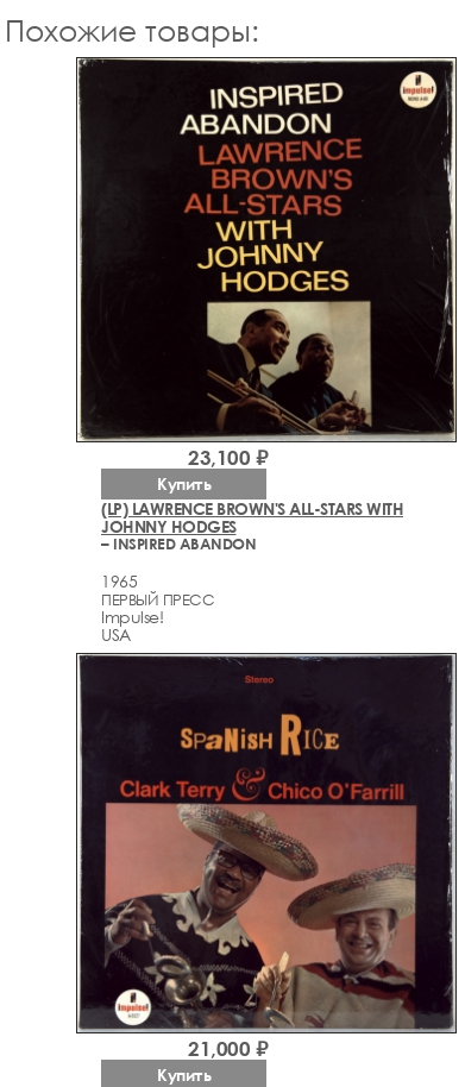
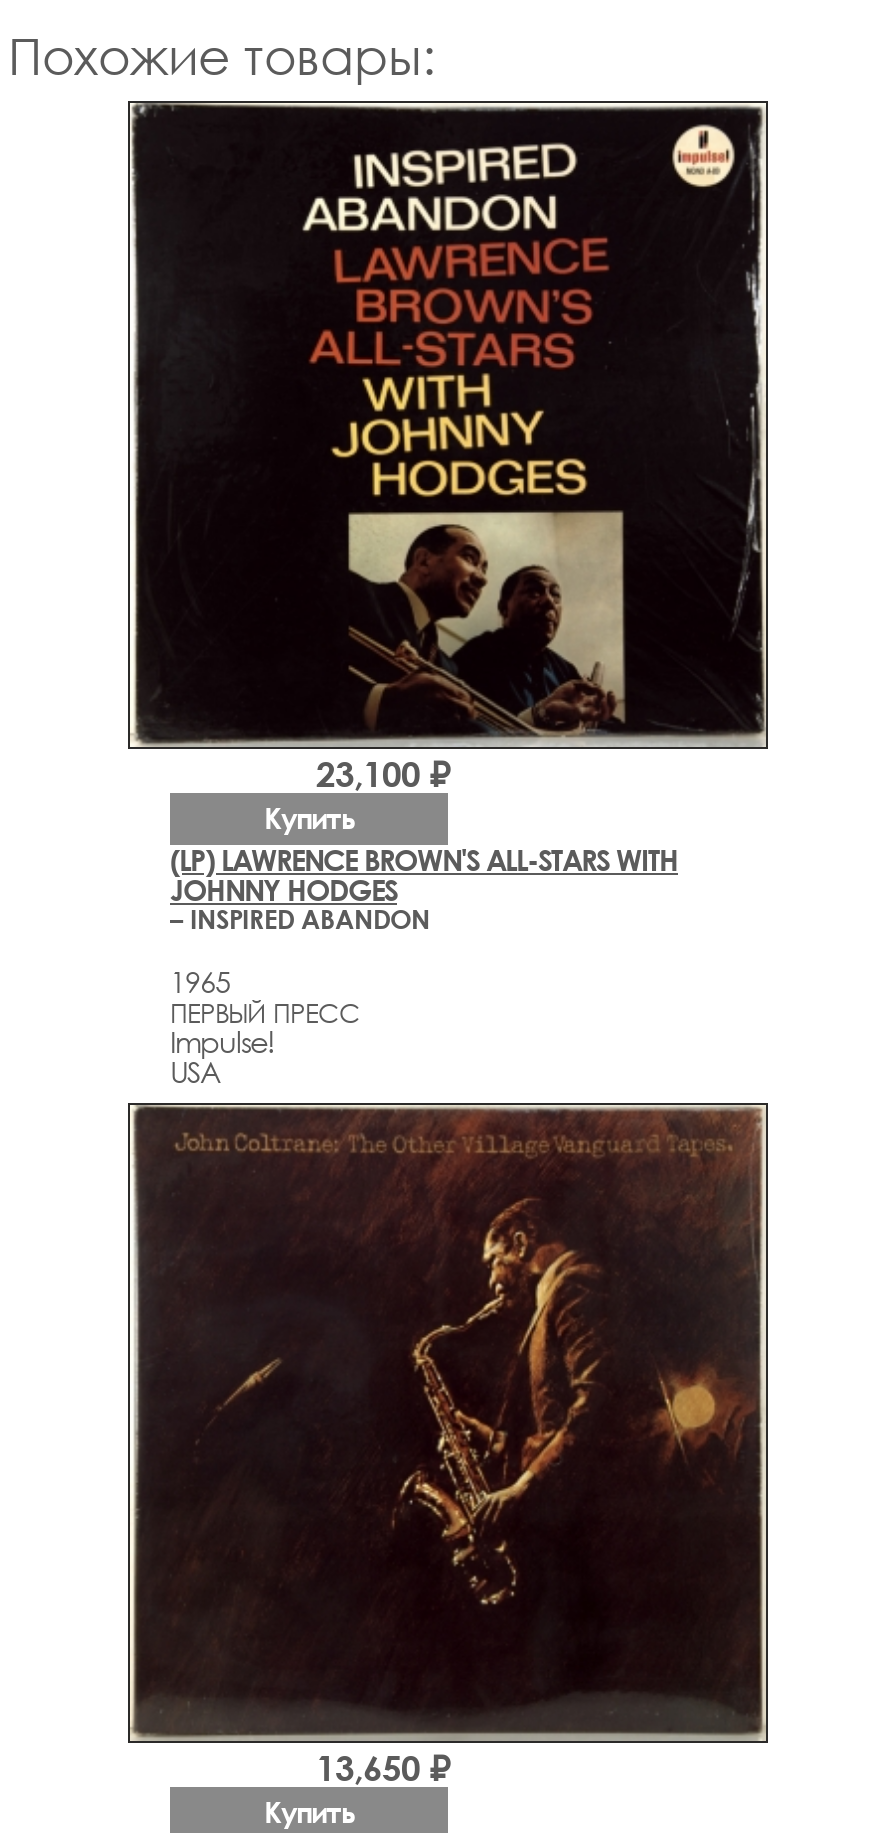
[92,654,454,1060] [image] | 21,000 ₽ -> [174,1107,762,1788] [image] | 13,650 ₽

